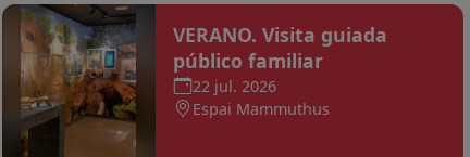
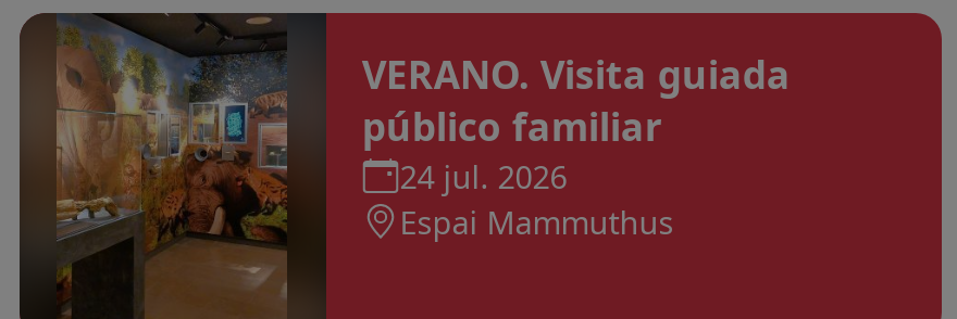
[192,76,276,97] 22 jul. 2026 -> [400,157,567,198] 24 jul. 2026

